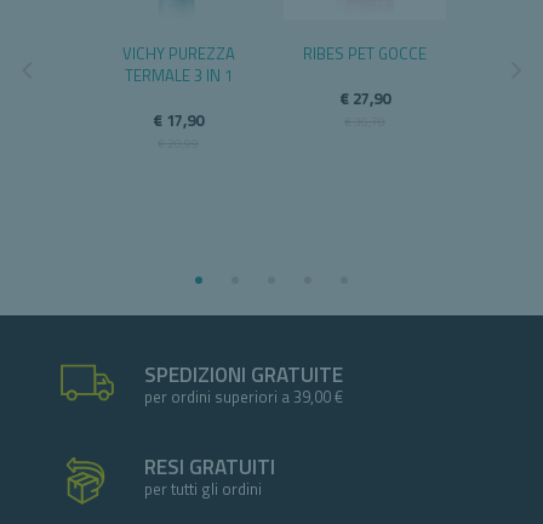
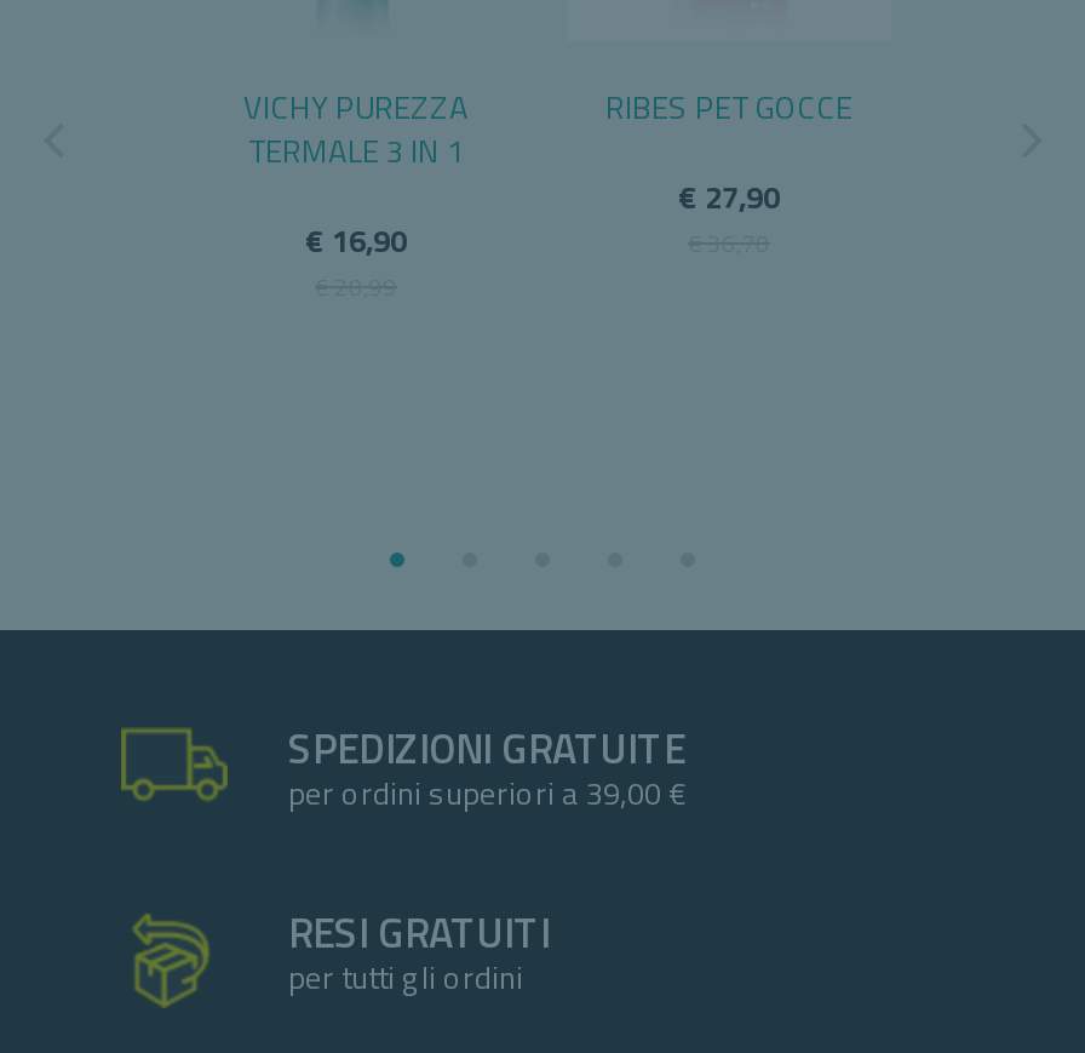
[153,108,204,132] € 17,90 -> [305,216,407,264] € 16,90

